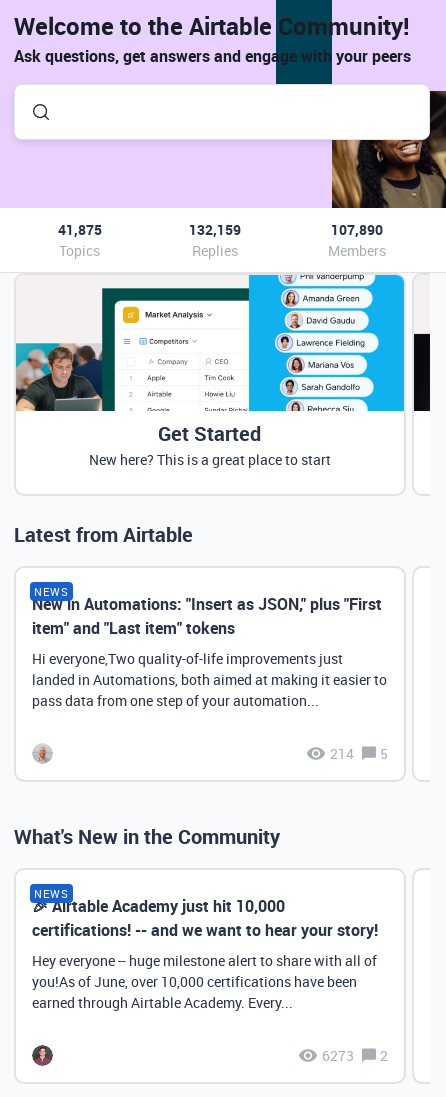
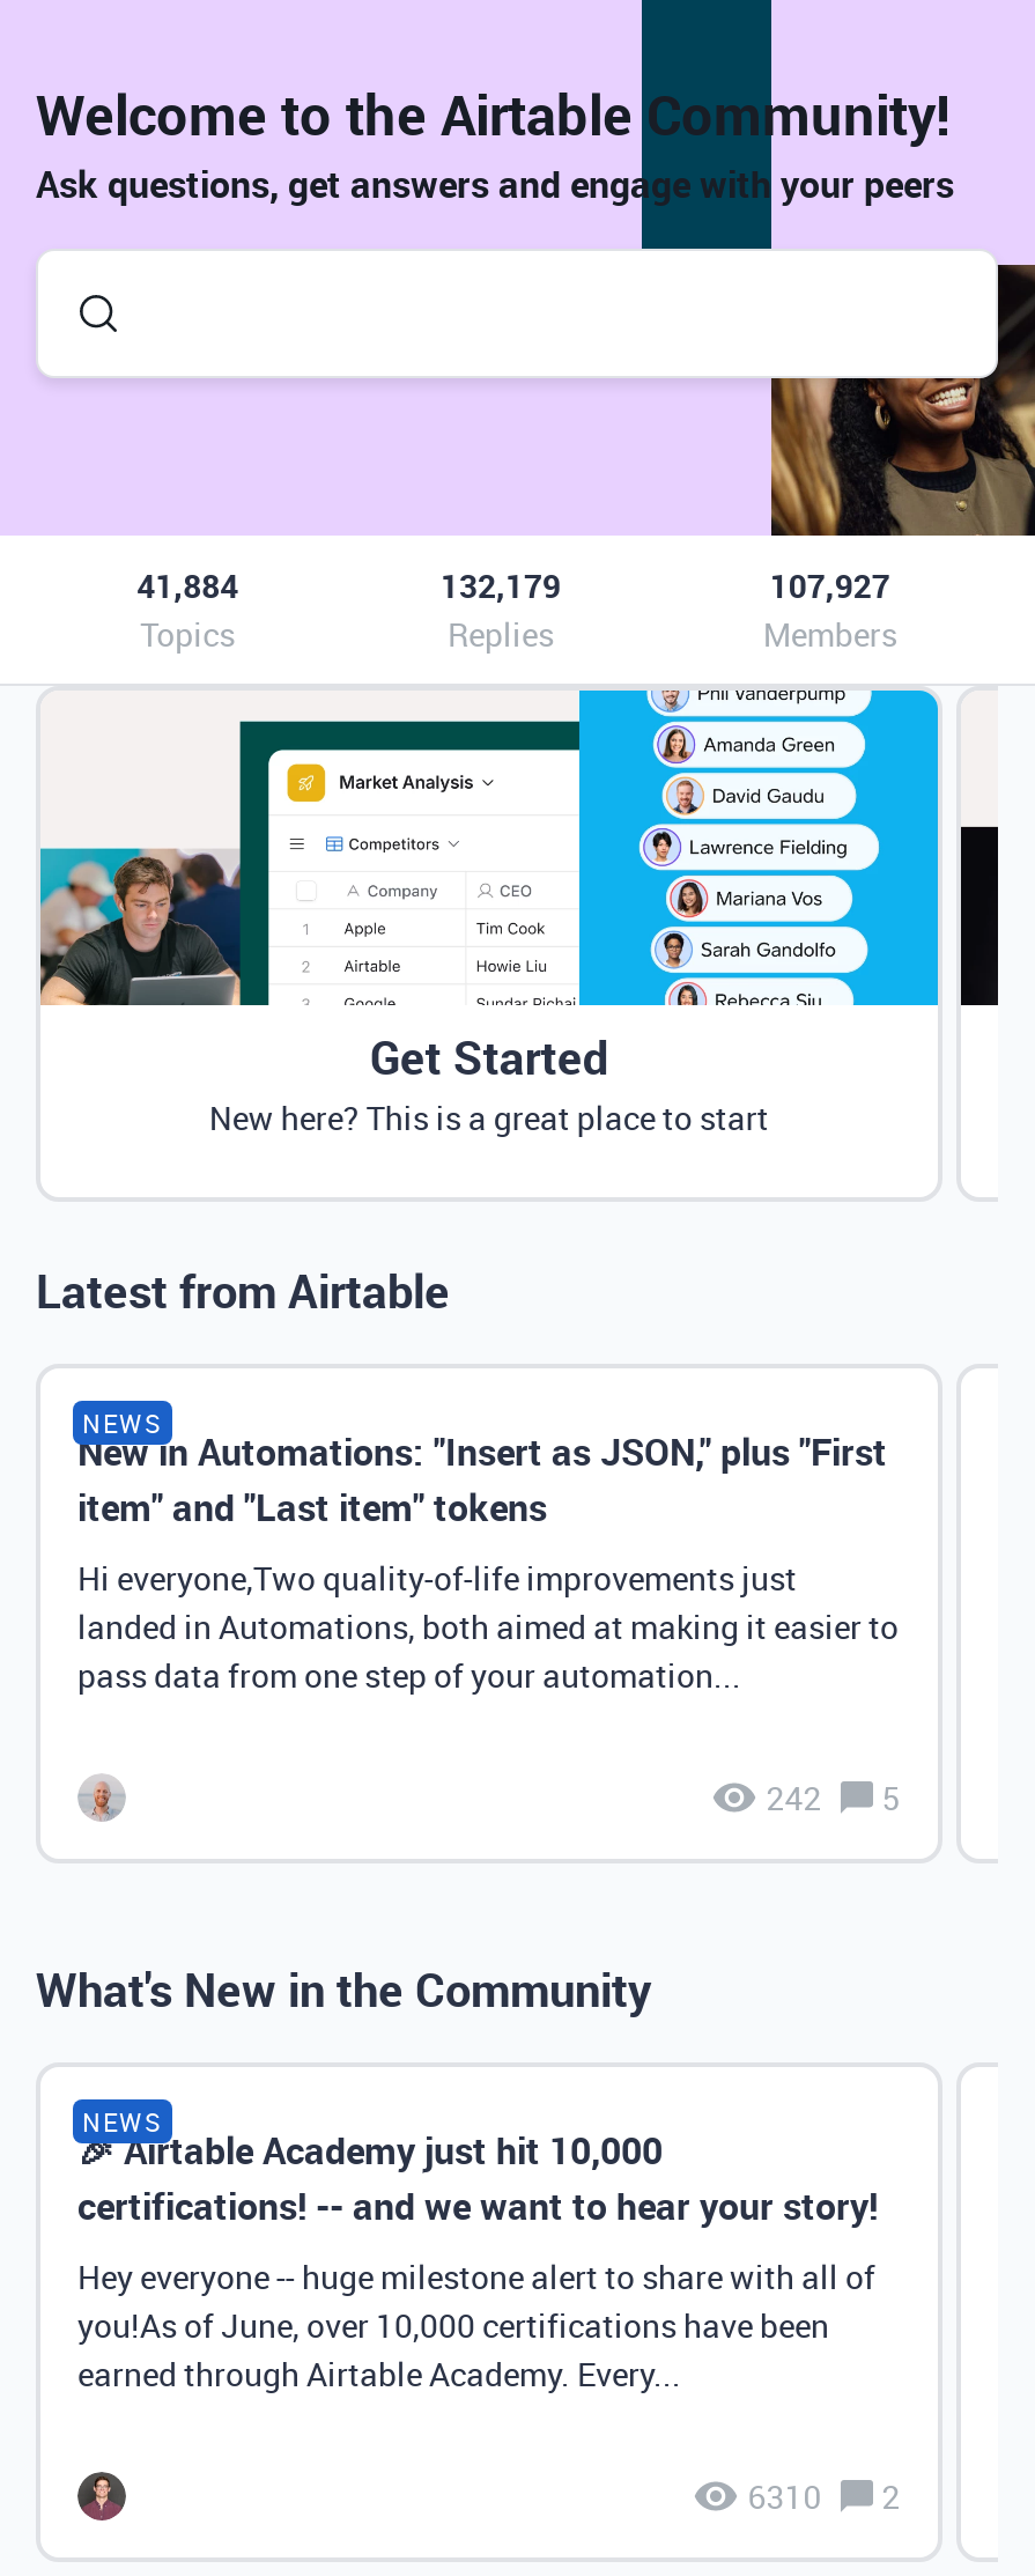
[58,220,102,239] 41,875 -> [137,563,239,607] 41,884
[189,220,241,239] 132,159 -> [441,563,561,607] 132,179
[331,220,383,239] 107,890 -> [770,563,890,607] 107,927
[330,744,388,763] 214 5 -> [766,1776,900,1820] 242 5
[322,1046,388,1065] 6273 2 -> [748,2474,900,2518] 6310 2

